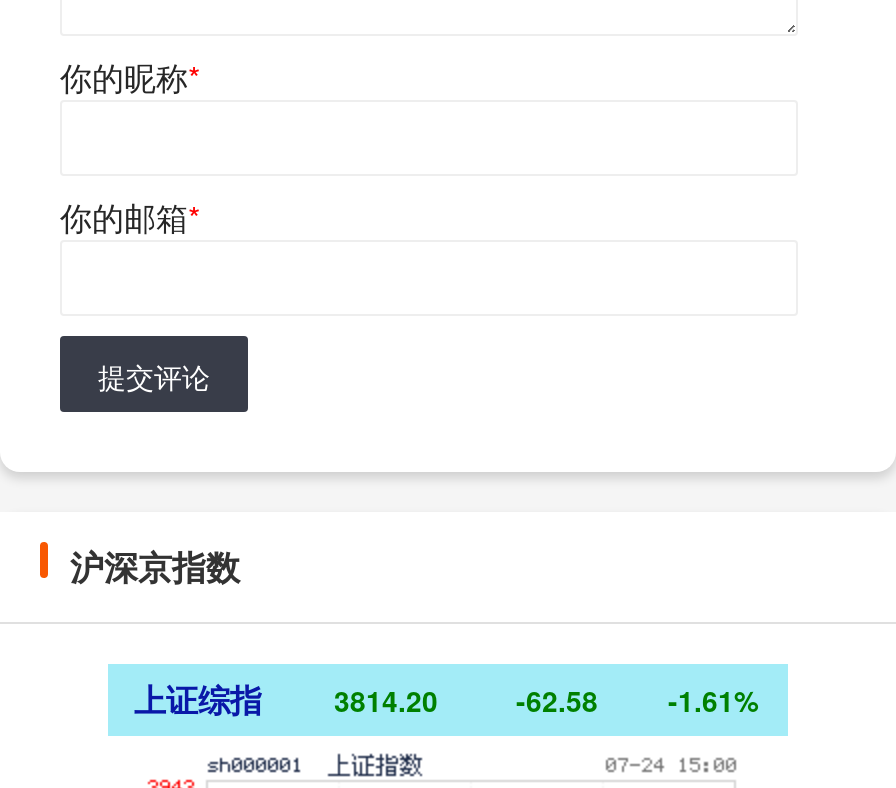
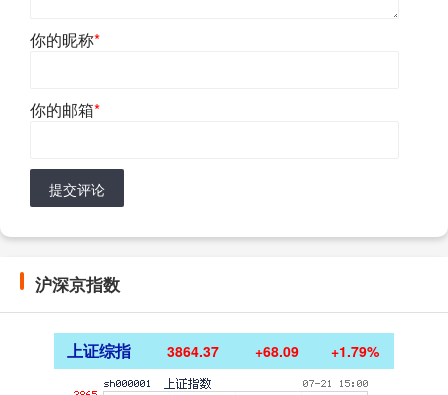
[334,680,438,720] 3814.20 -> [167,341,219,361] 3864.37
[516,680,598,720] -62.58 -> [255,341,299,361] +68.09
[668,680,758,720] -1.61% -> [331,341,379,361] +1.79%

